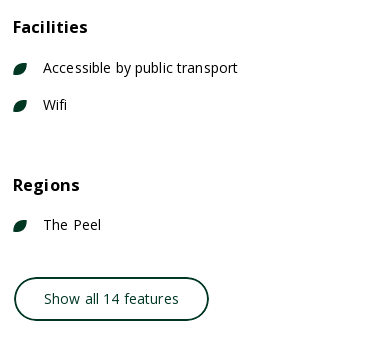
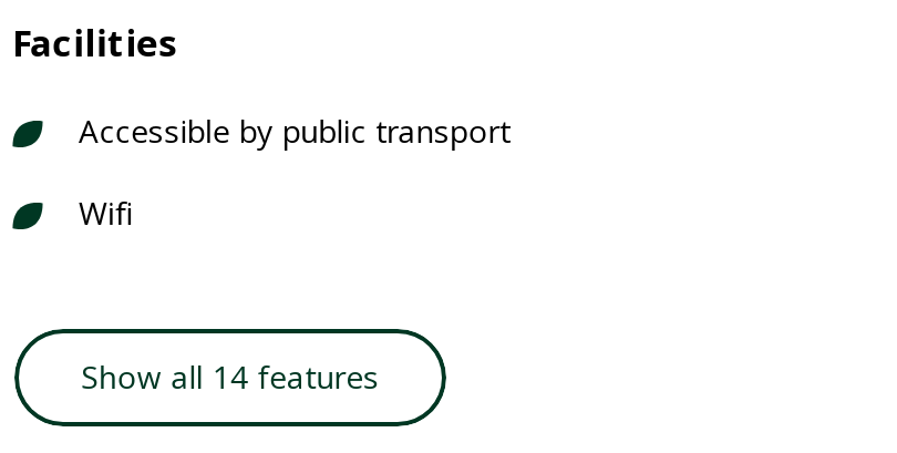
[13,174,101,234] Regions | The Peel -> none

